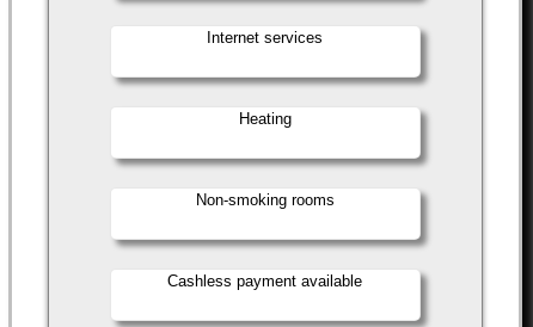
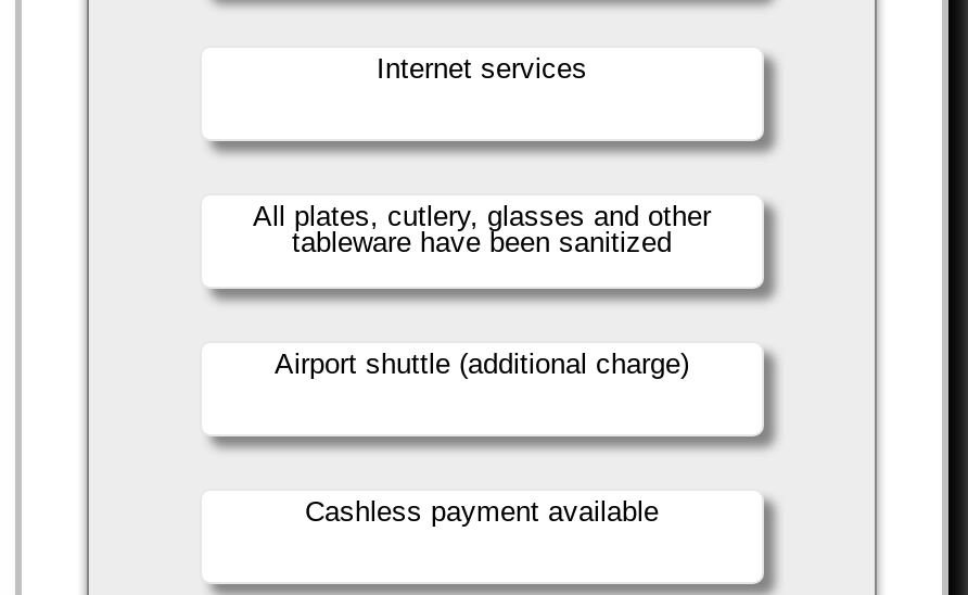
[239,110,292,128] Heating -> [253,200,711,258] All plates, cutlery, glasses and other | tableware have been sanitized
[196,191,335,209] Non-smoking rooms -> [275,347,689,380] Airport shuttle (additional charge)

